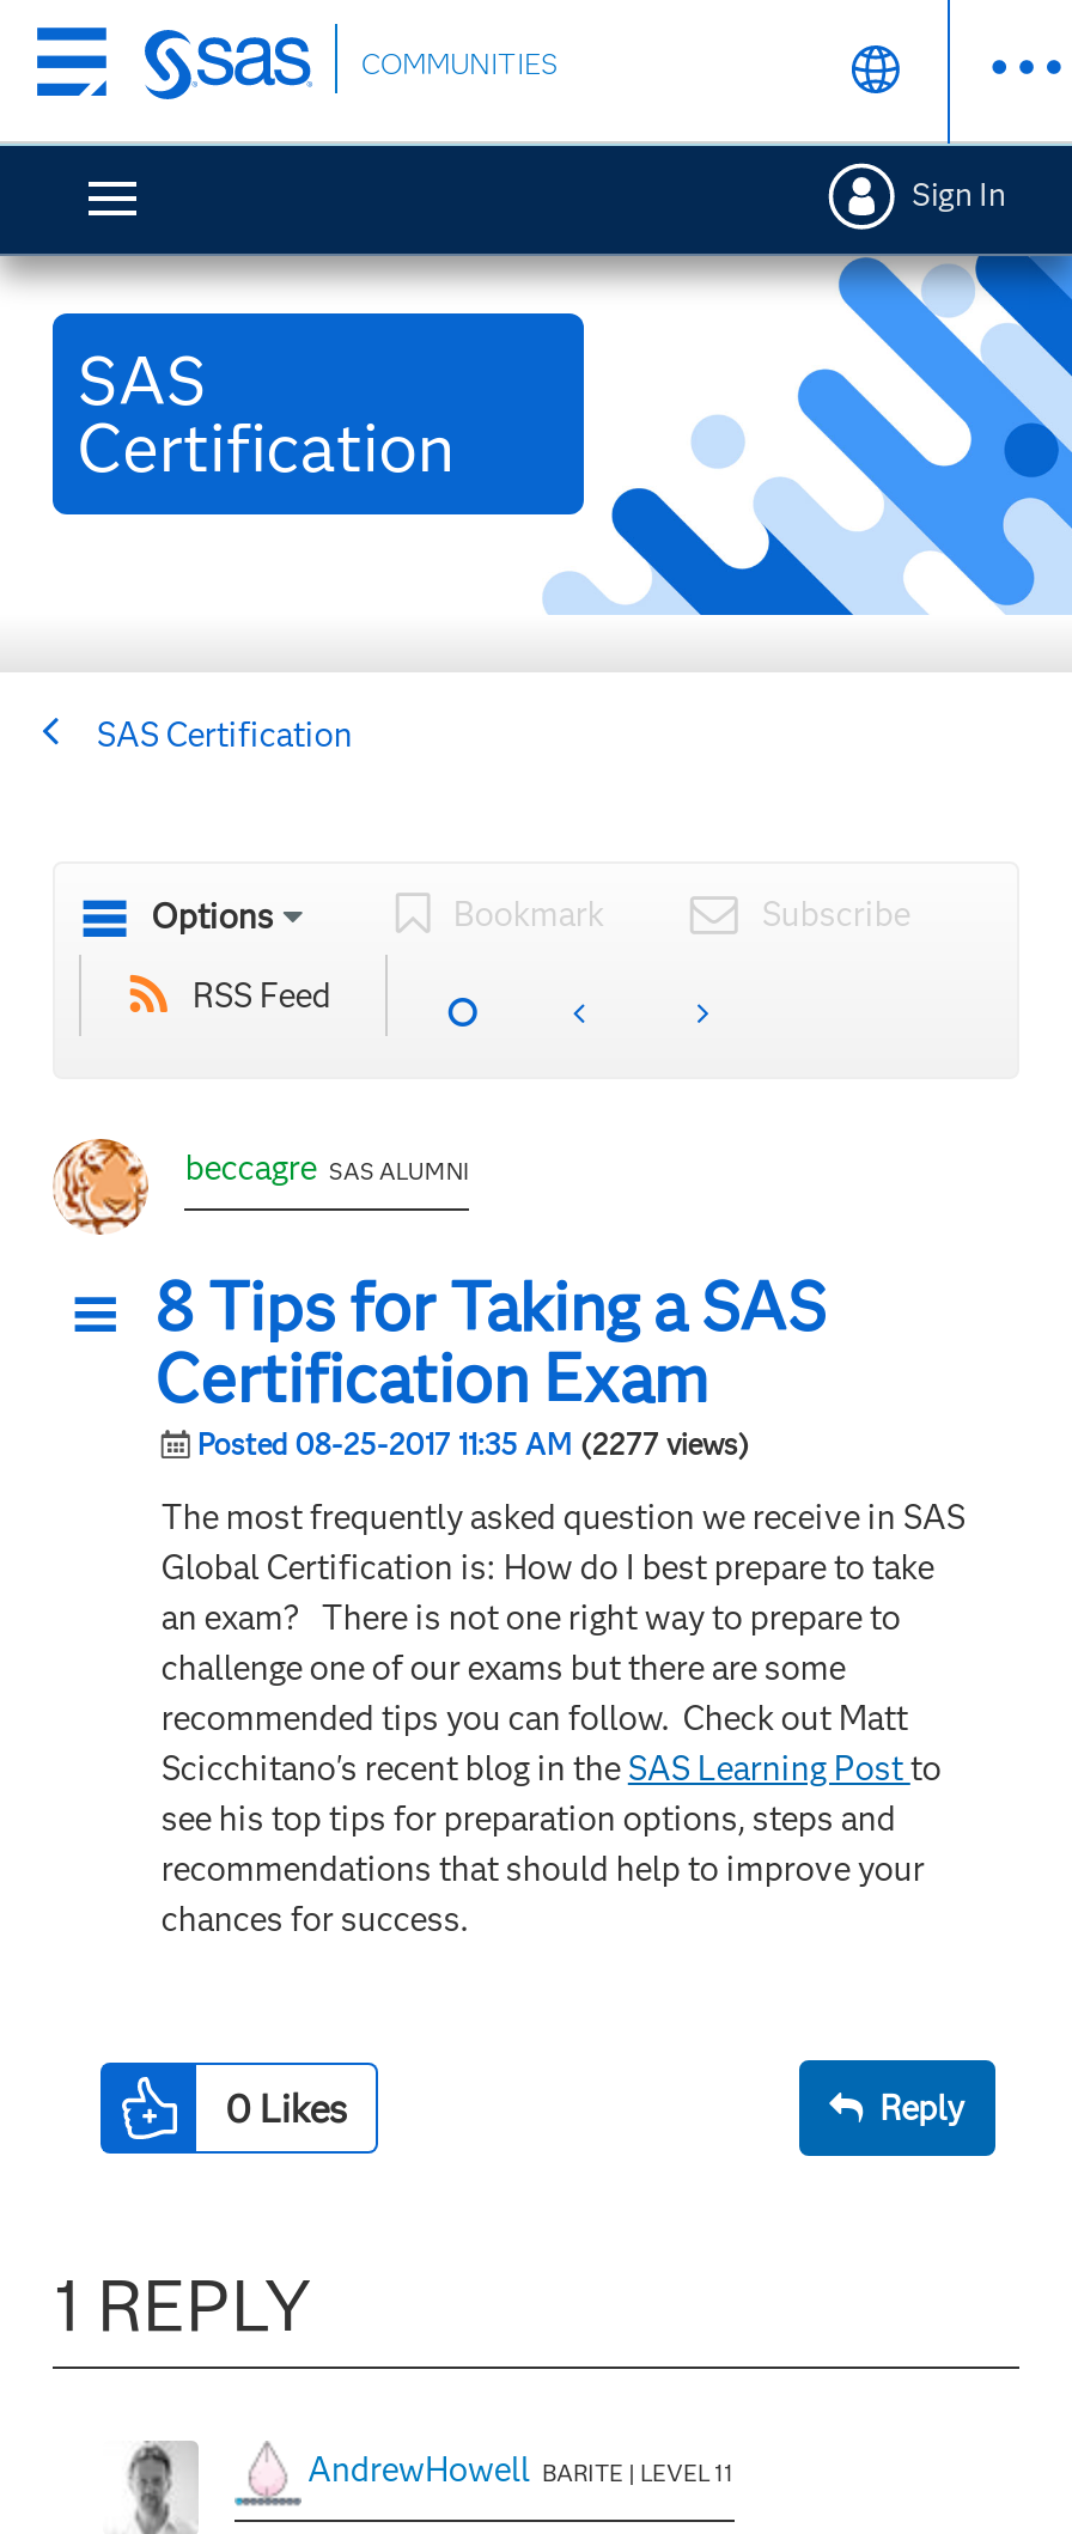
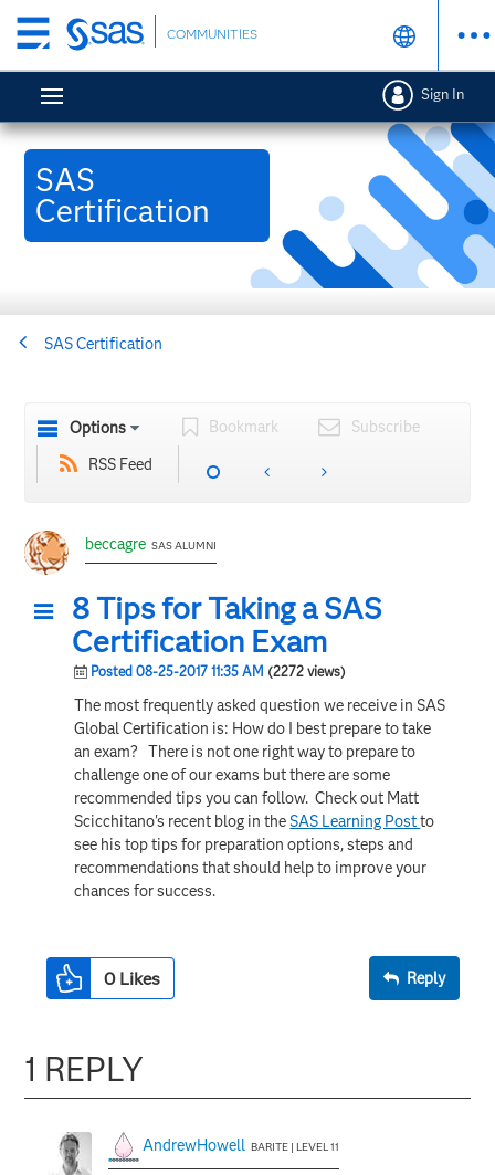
[197,1425,750,1461] Posted 08-25-2017 11:35 AM (2277 views) -> [91,663,346,679] Posted 08-25-2017 11:35 AM (2272 views)

